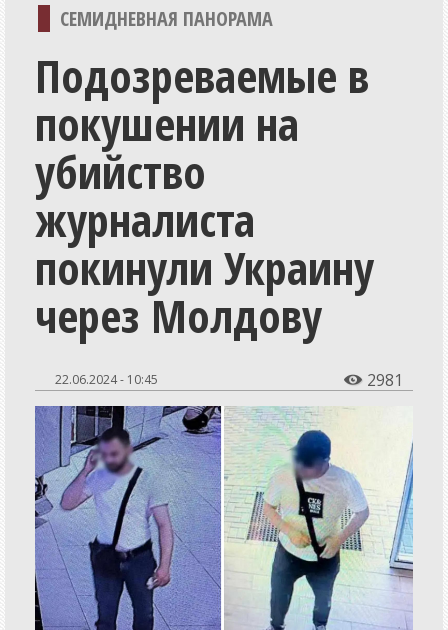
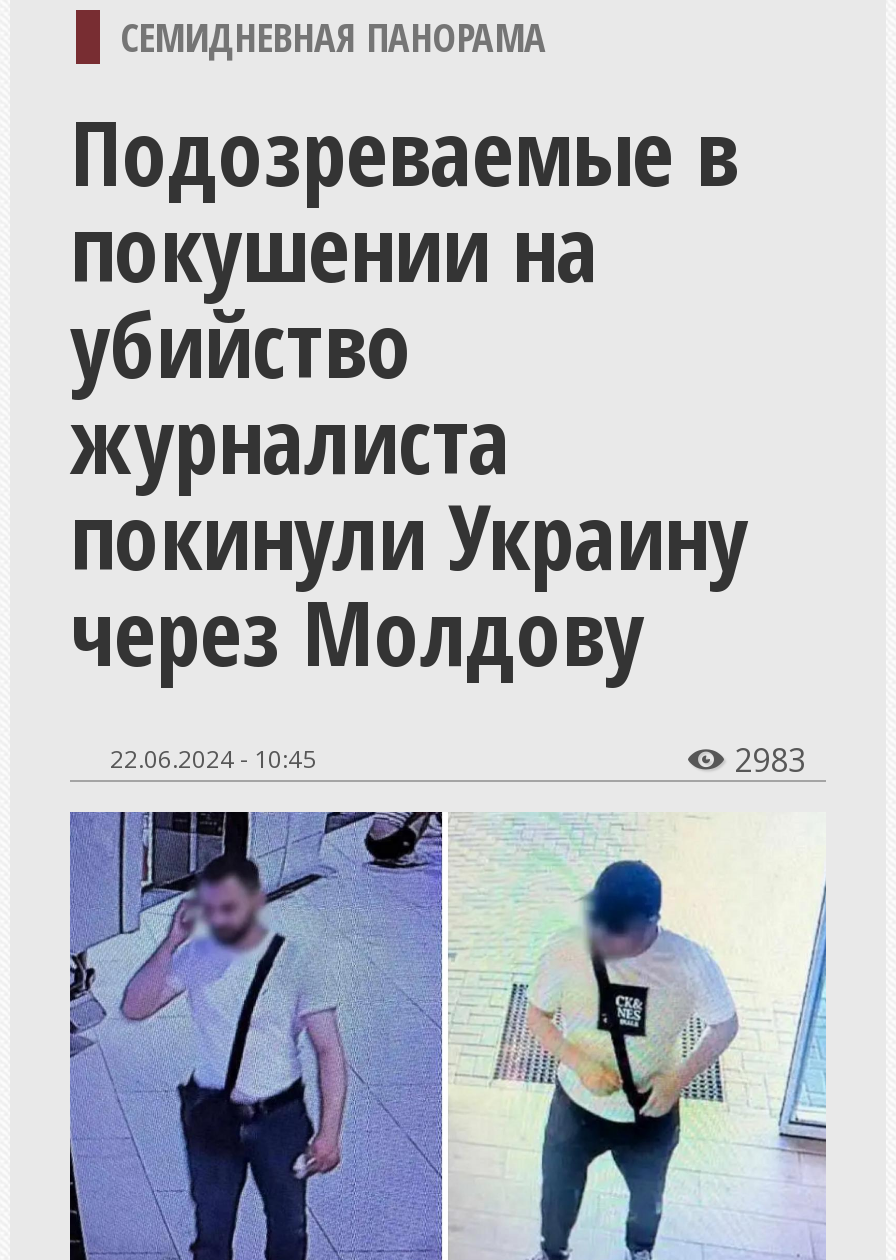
[367,369,403,391] 2981 -> [734,738,806,782] 2983

